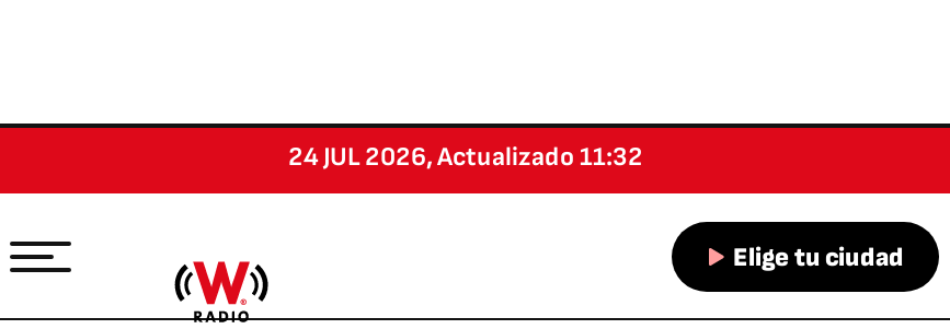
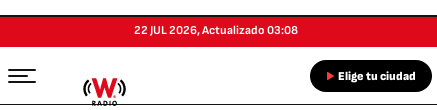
[288,141,643,174] 24 JUL 2026,Actualizado 11:32 -> [134,23,298,38] 22 JUL 2026,Actualizado 03:08

